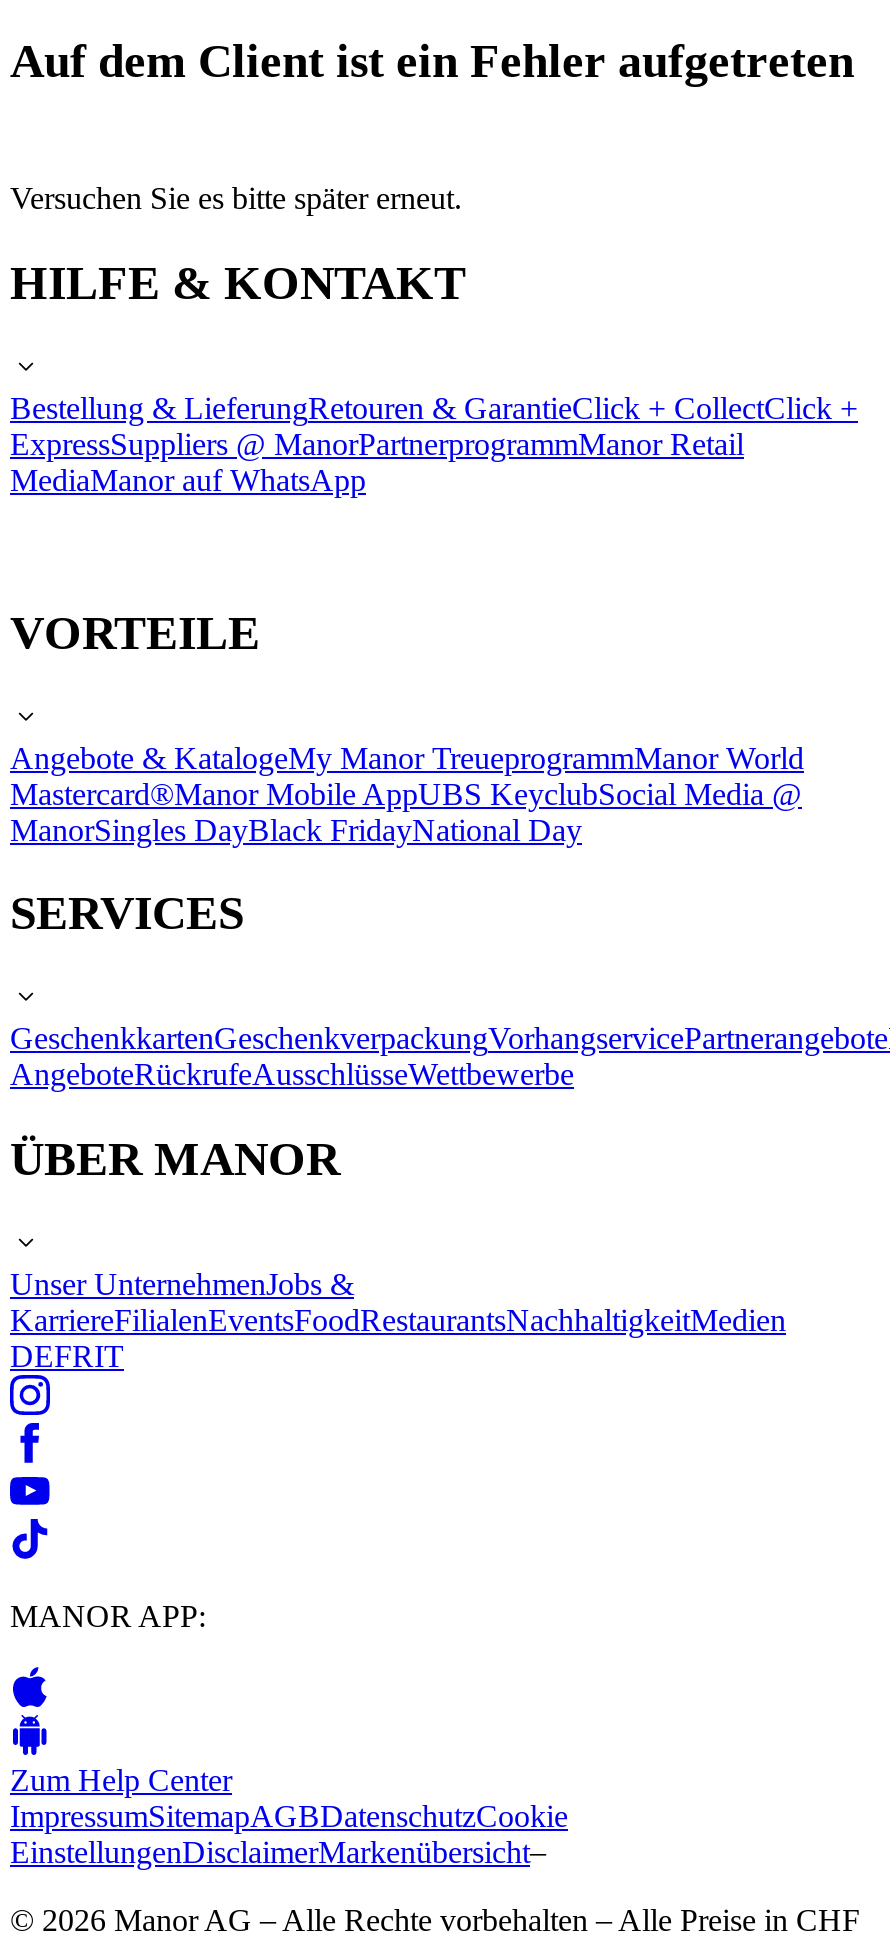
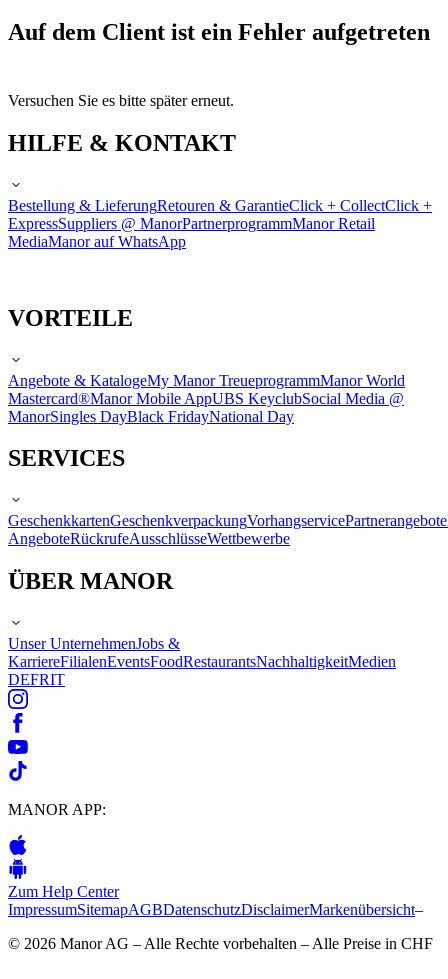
[10,1799,568,1869] ImpressumSitemapAGBDatenschutzCookie | EinstellungenDisclaimerMarkenübersicht– -> [8,901,423,918] ImpressumSitemapAGBDatenschutzDisclaimerMarkenübersicht–

